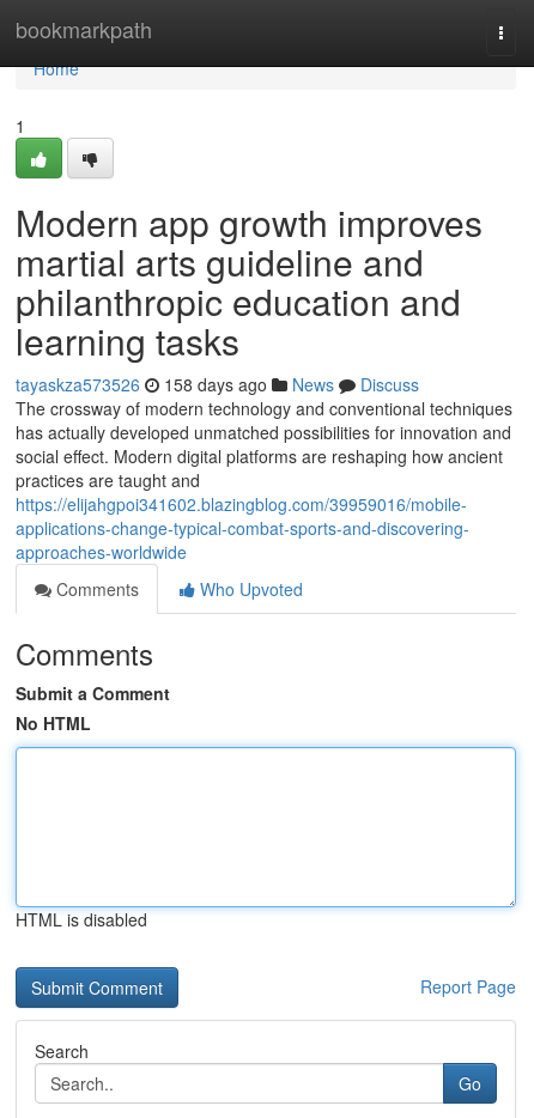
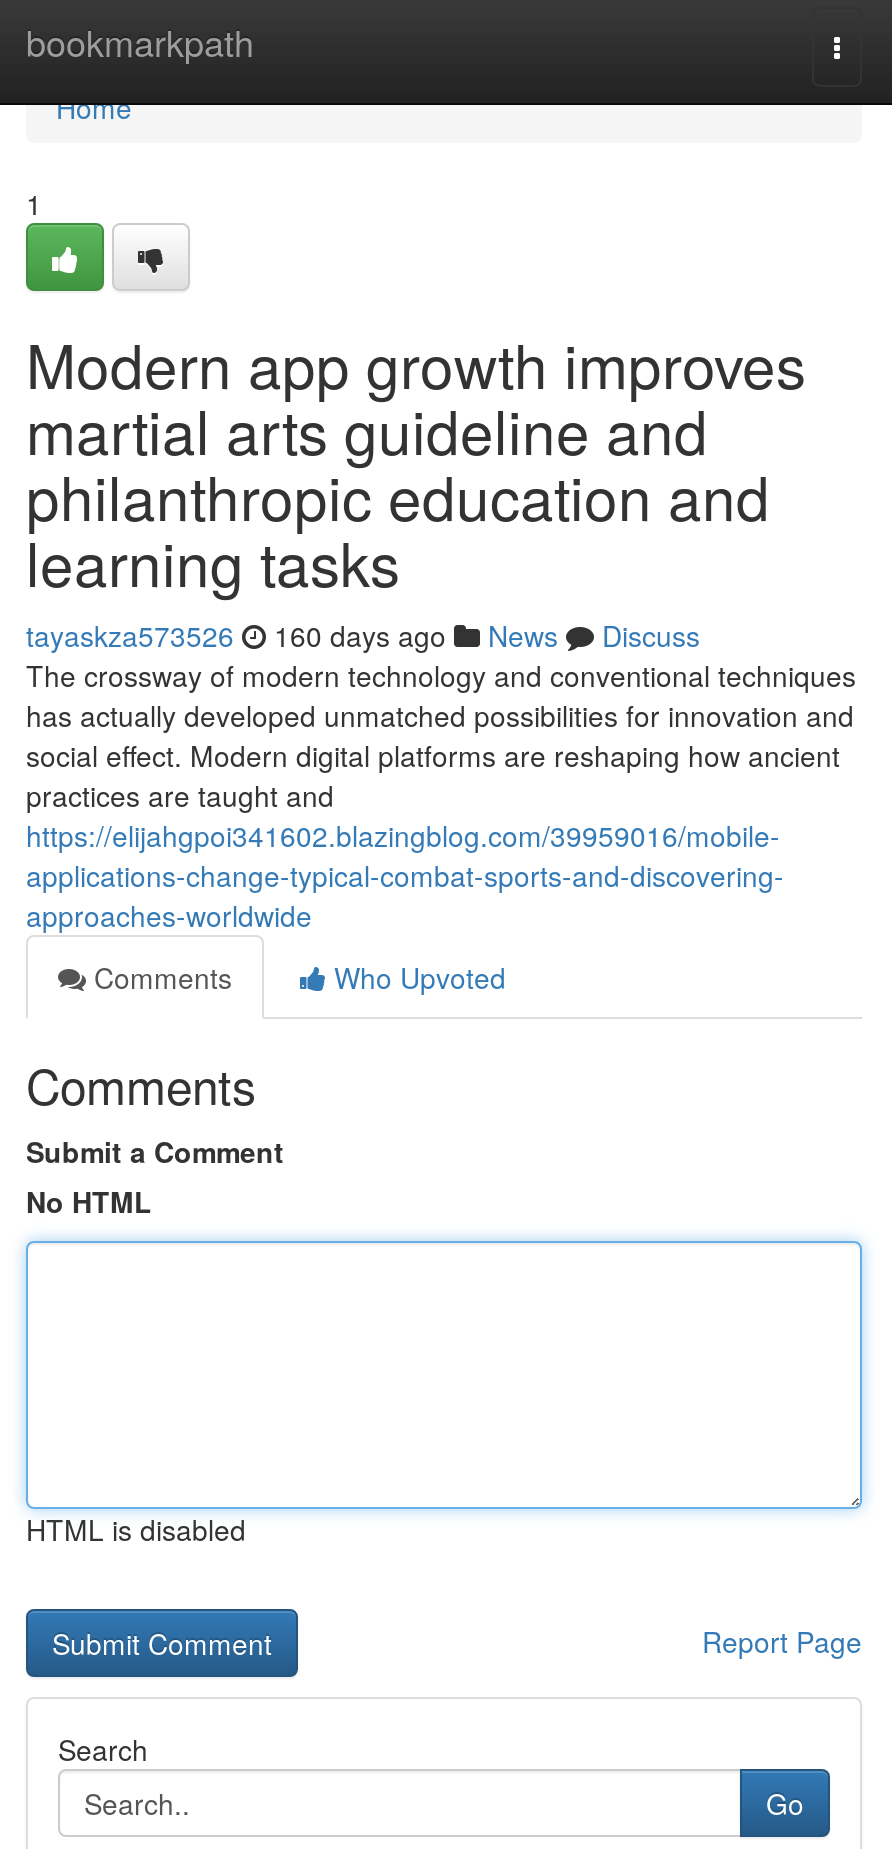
[16,372,419,396] tayaskza573526 158 days ago News Discuss -> [26,615,700,655] tayaskza573526 160 days ago News Discuss

